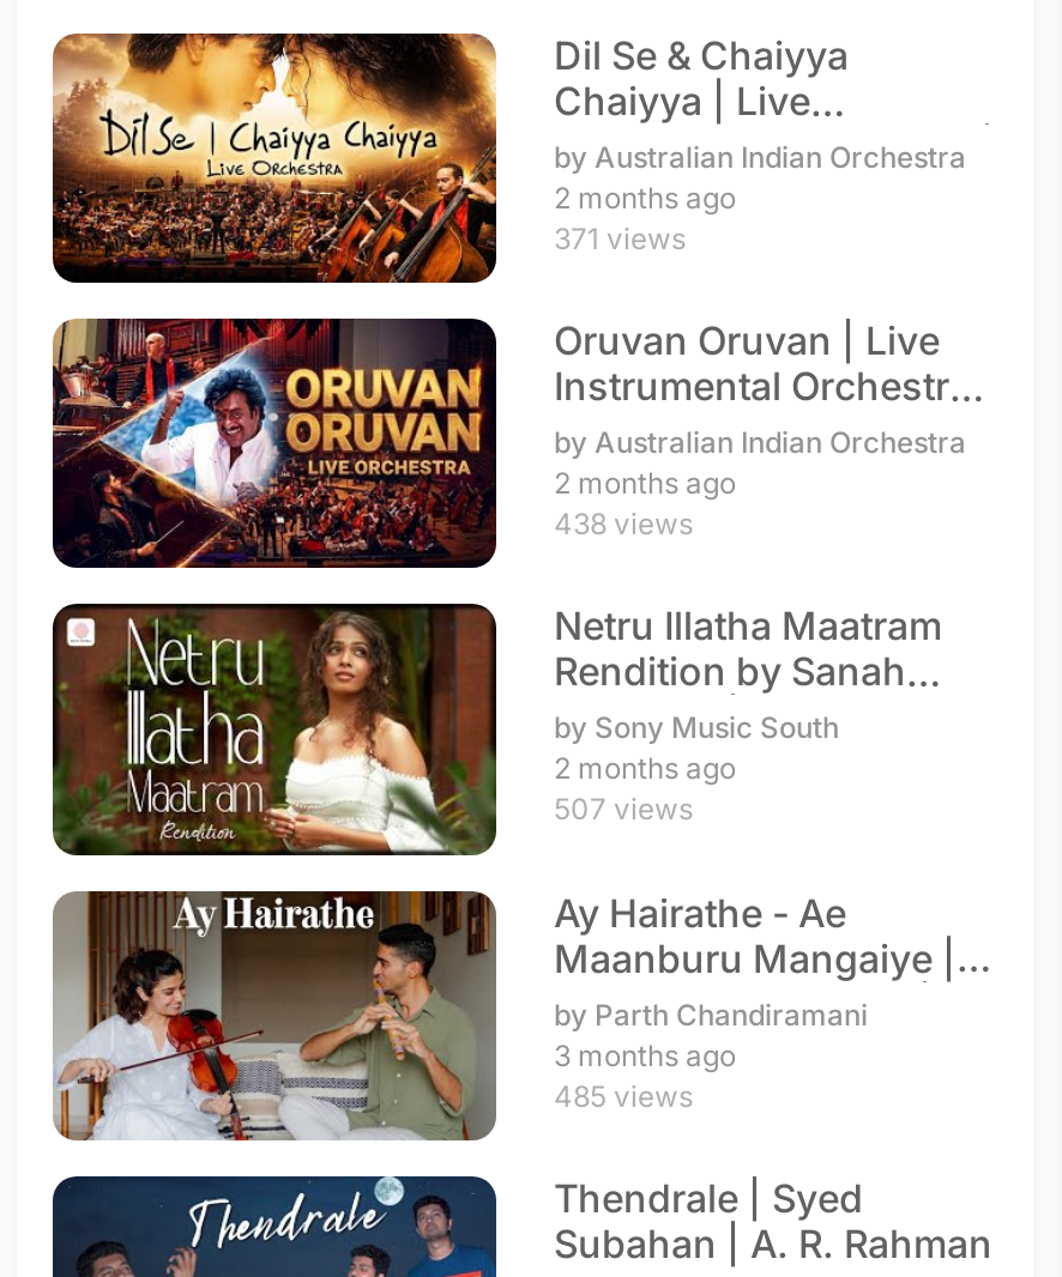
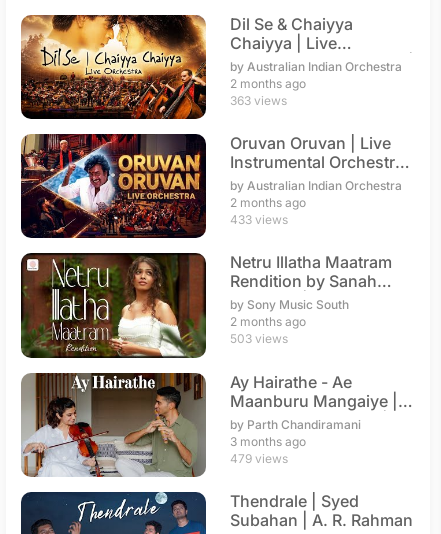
[554,221,686,257] 371 views -> [230,93,287,108] 363 views
[554,506,693,542] 438 views -> [230,212,288,227] 433 views
[554,792,693,828] 507 views -> [230,331,288,346] 503 views
[554,1077,693,1113] 485 views -> [230,450,288,465] 479 views

